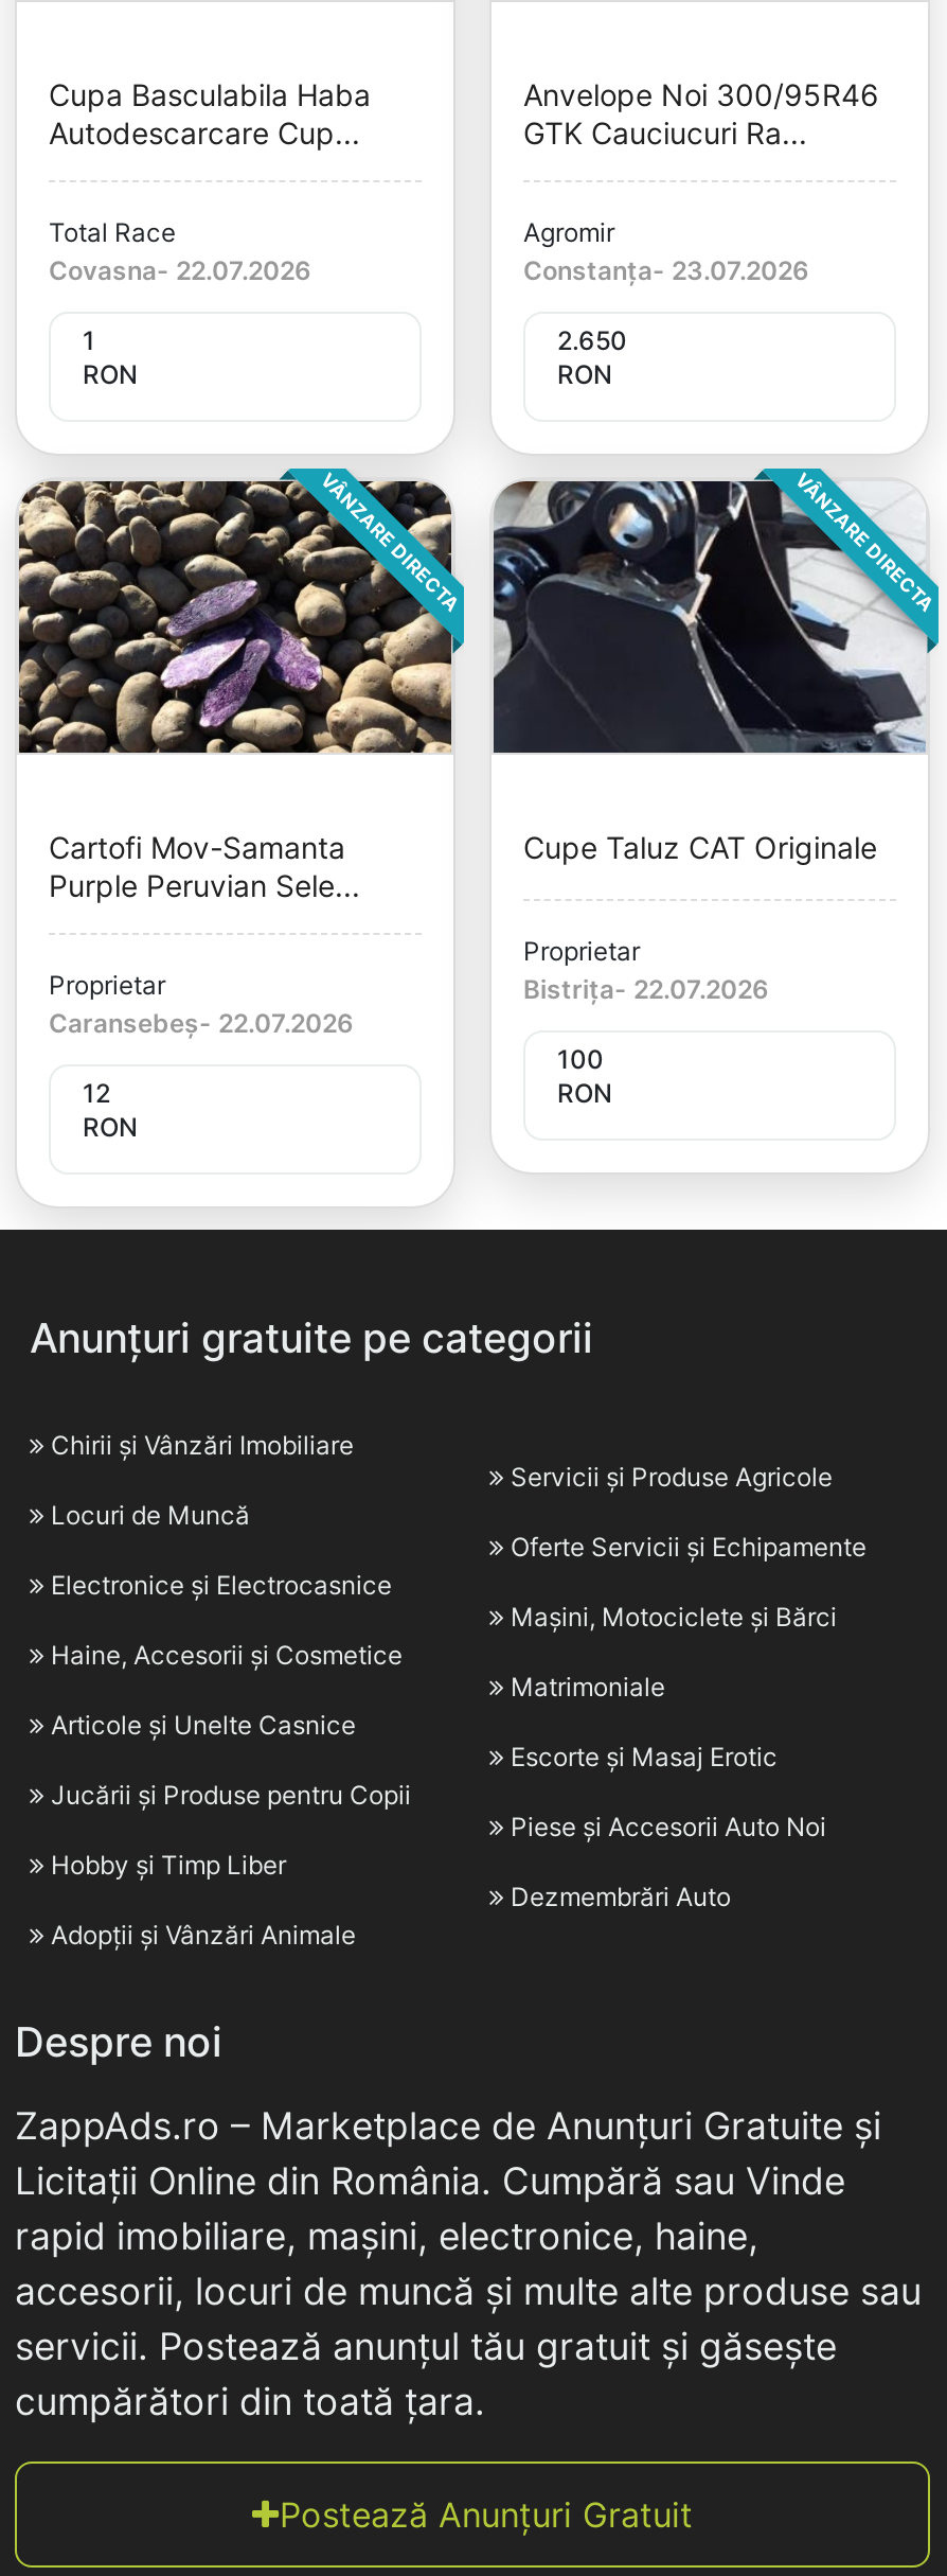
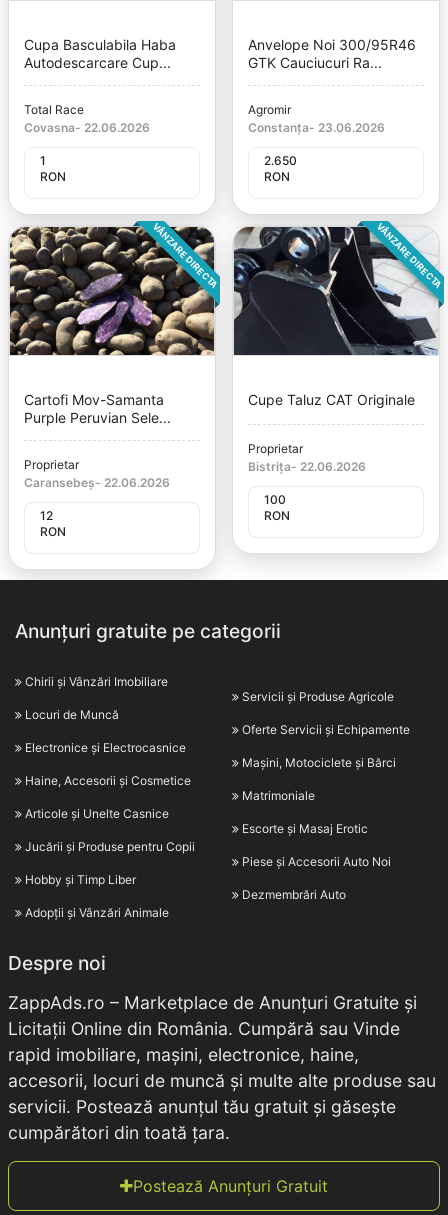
[49,254,311,286] Covasna- 22.07.2026 -> [24,120,150,135] Covasna- 22.06.2026
[523,254,809,286] Constanța- 23.07.2026 -> [248,120,385,135] Constanța- 23.06.2026
[523,973,769,1005] Bistrița- 22.07.2026 -> [248,459,366,474] Bistrița- 22.06.2026
[49,1007,354,1038] Caransebeș- 22.07.2026 -> [24,475,170,490] Caransebeș- 22.06.2026

